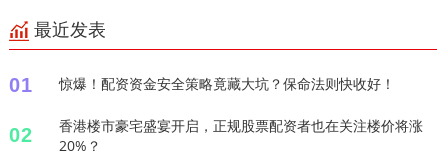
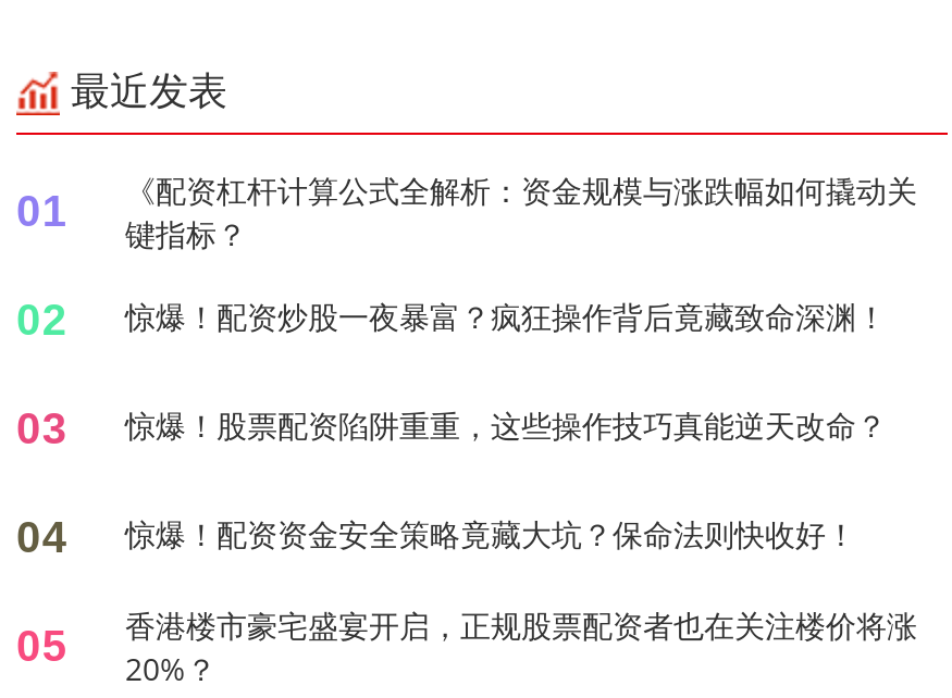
none -> [16,169,917,560] 《配资杠杆计算公式全解析：资金规模与涨跌幅如何撬动关 | 键指标？ | 02 | 惊爆！配资炒股一夜暴富？疯狂操作背后竟藏致命深渊！ | 03 | 惊爆！股票配资陷阱重重，这些操作技巧真能逆天改命？ | 04
[9,115,423,154] 02 香港楼市豪宅盛宴开启，正规股票配资者也在关注楼价将涨 20%？ -> [16,603,917,688] 05 香港楼市豪宅盛宴开启，正规股票配资者也在关注楼价将涨 20%？

